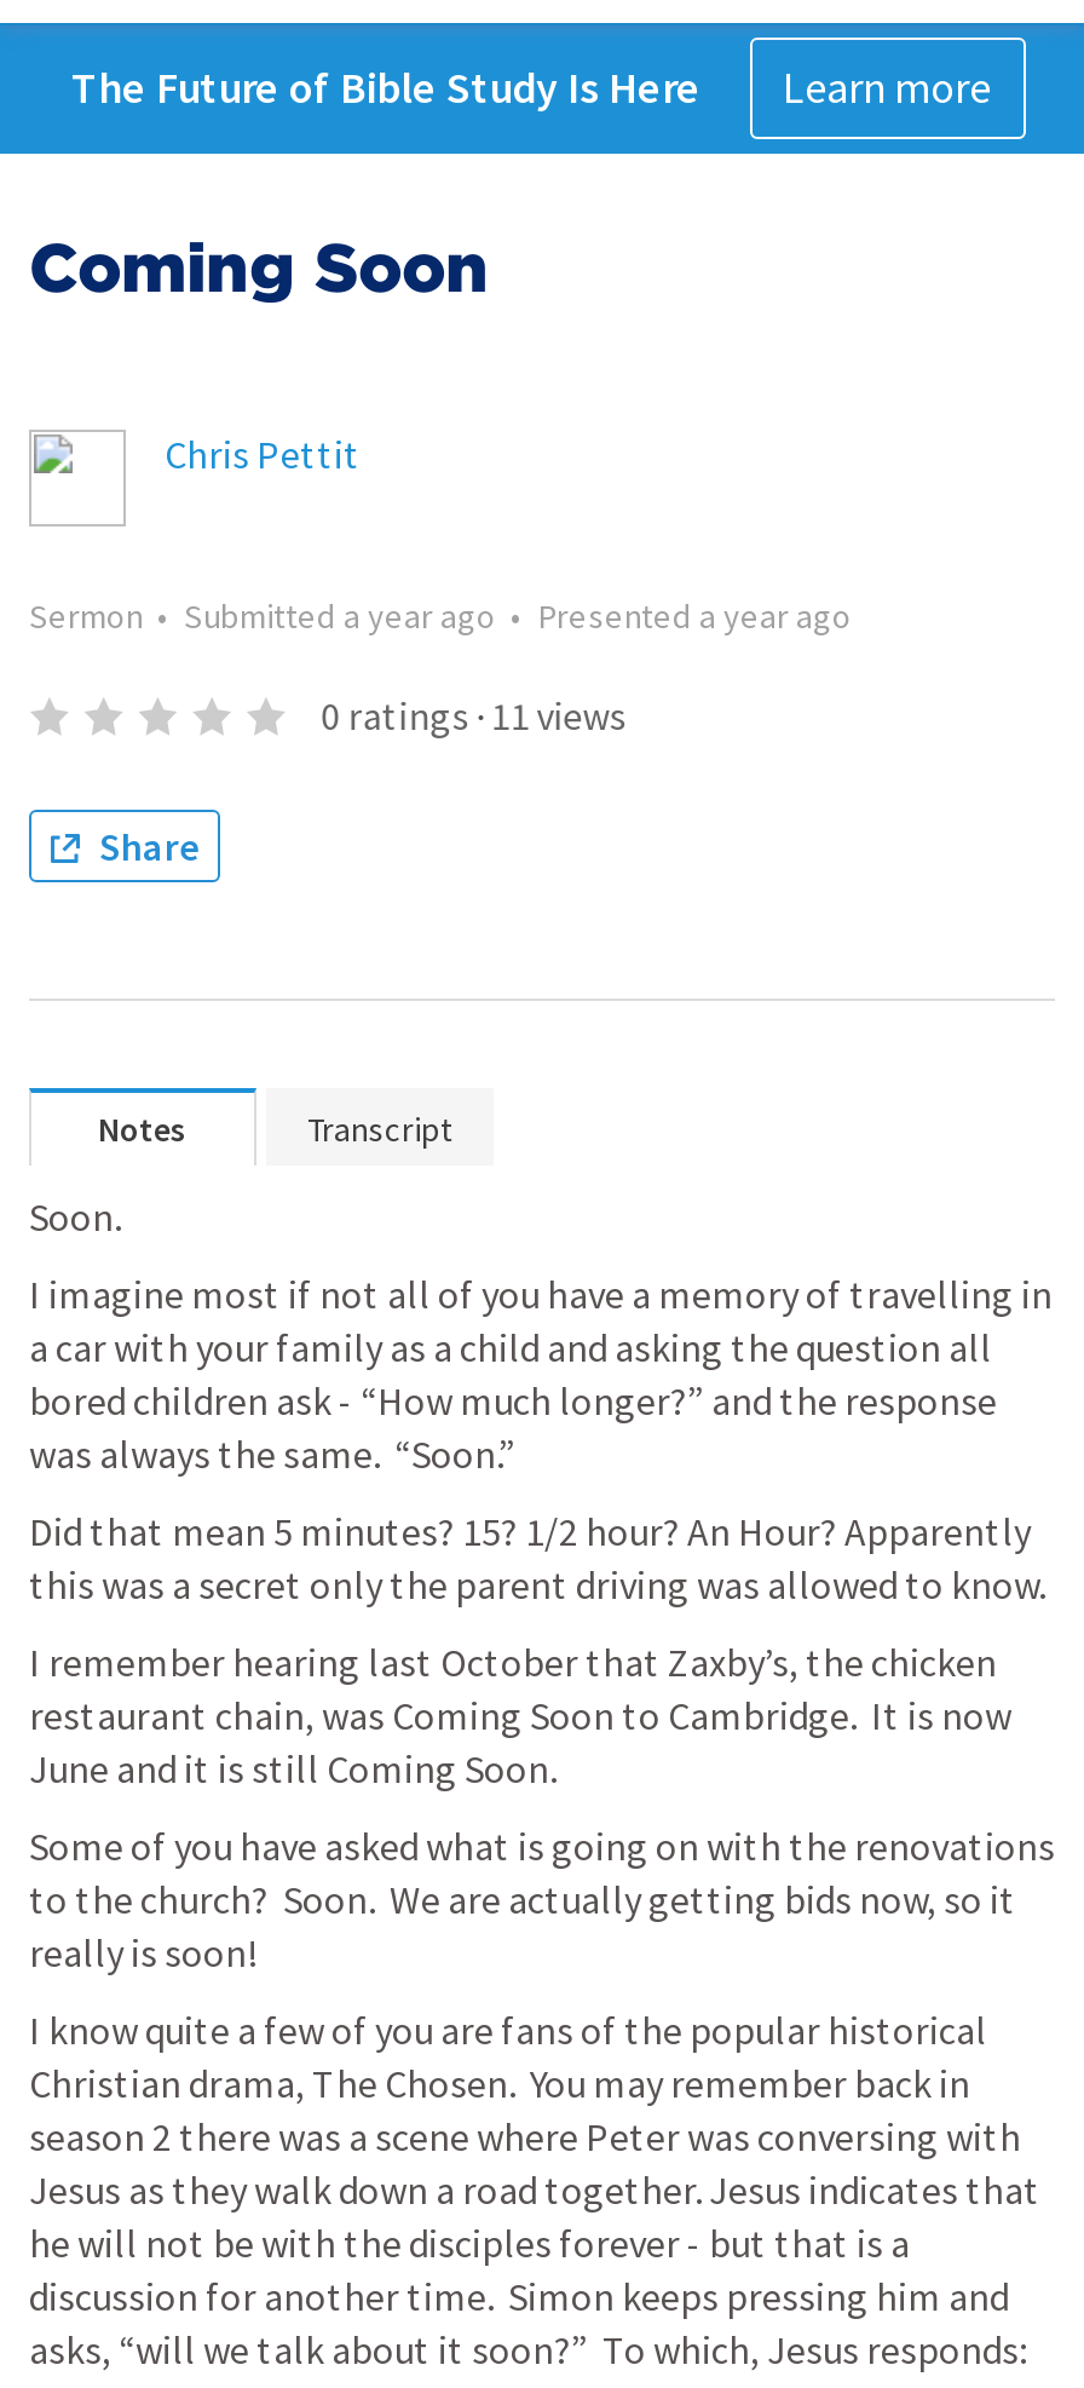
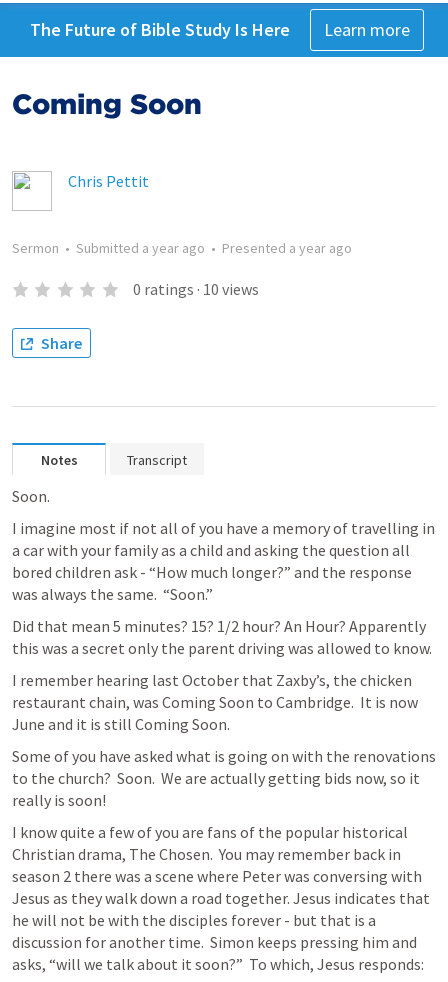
[321,691,626,740] 0 ratings · 11 views -> [133,279,259,299] 0 ratings · 10 views

